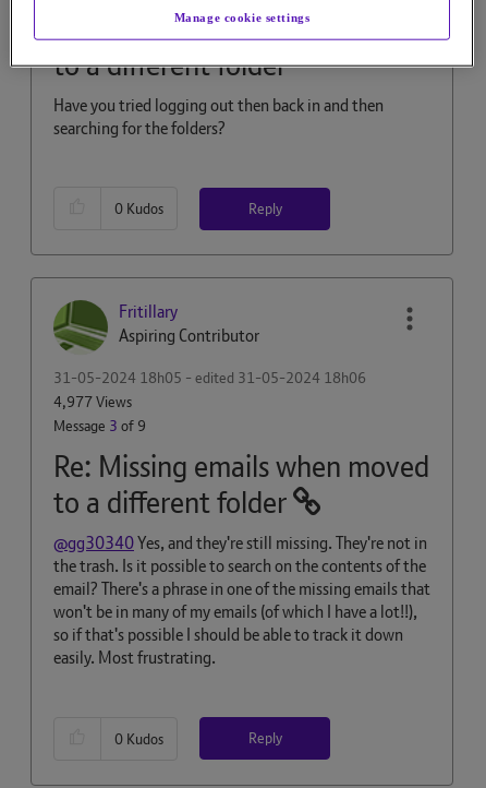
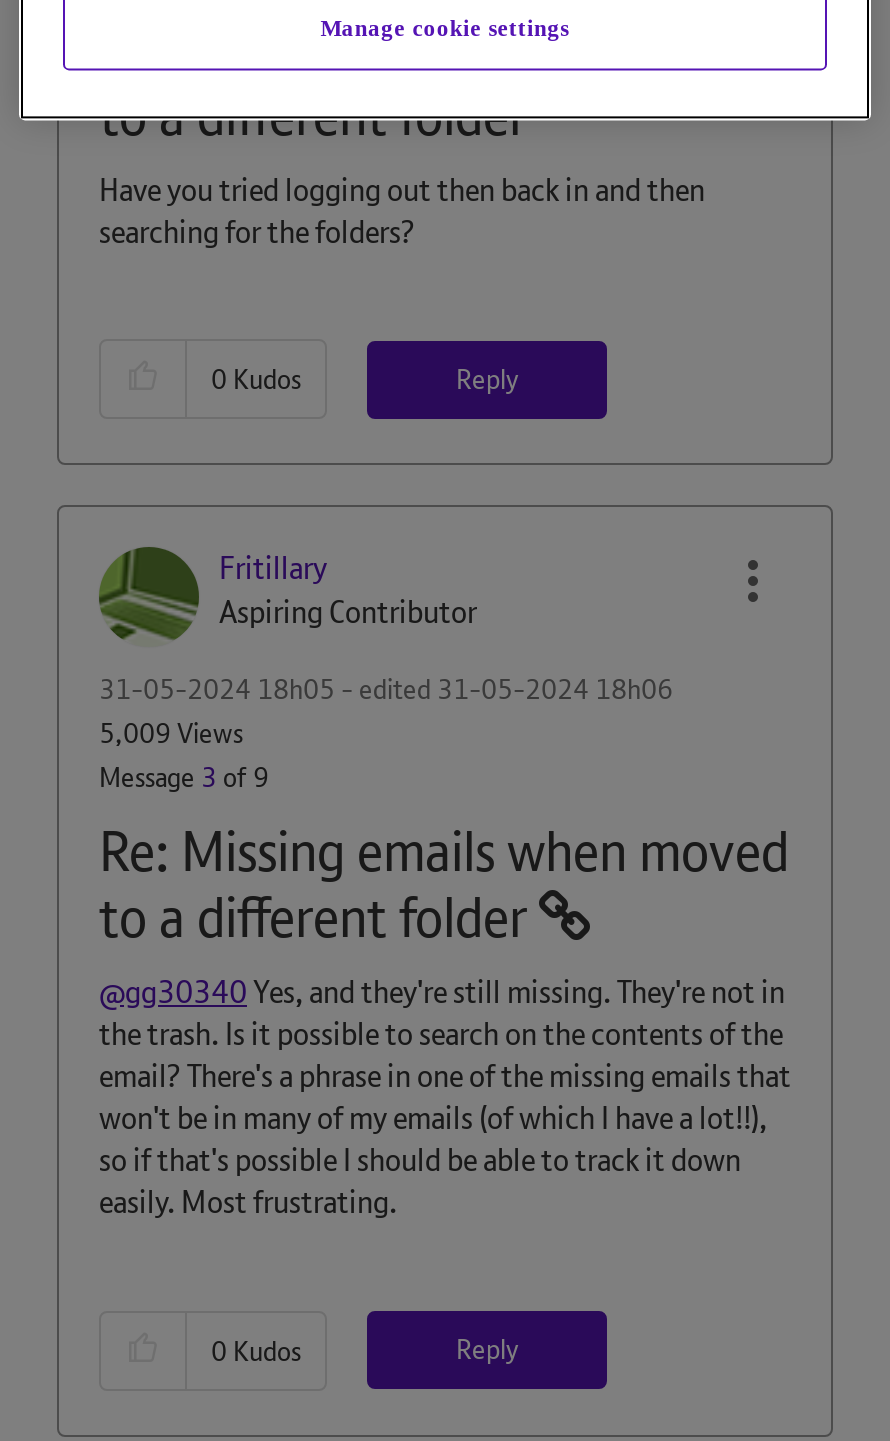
[53,392,132,411] 4,977 Views -> [99,715,243,751] 5,009 Views

